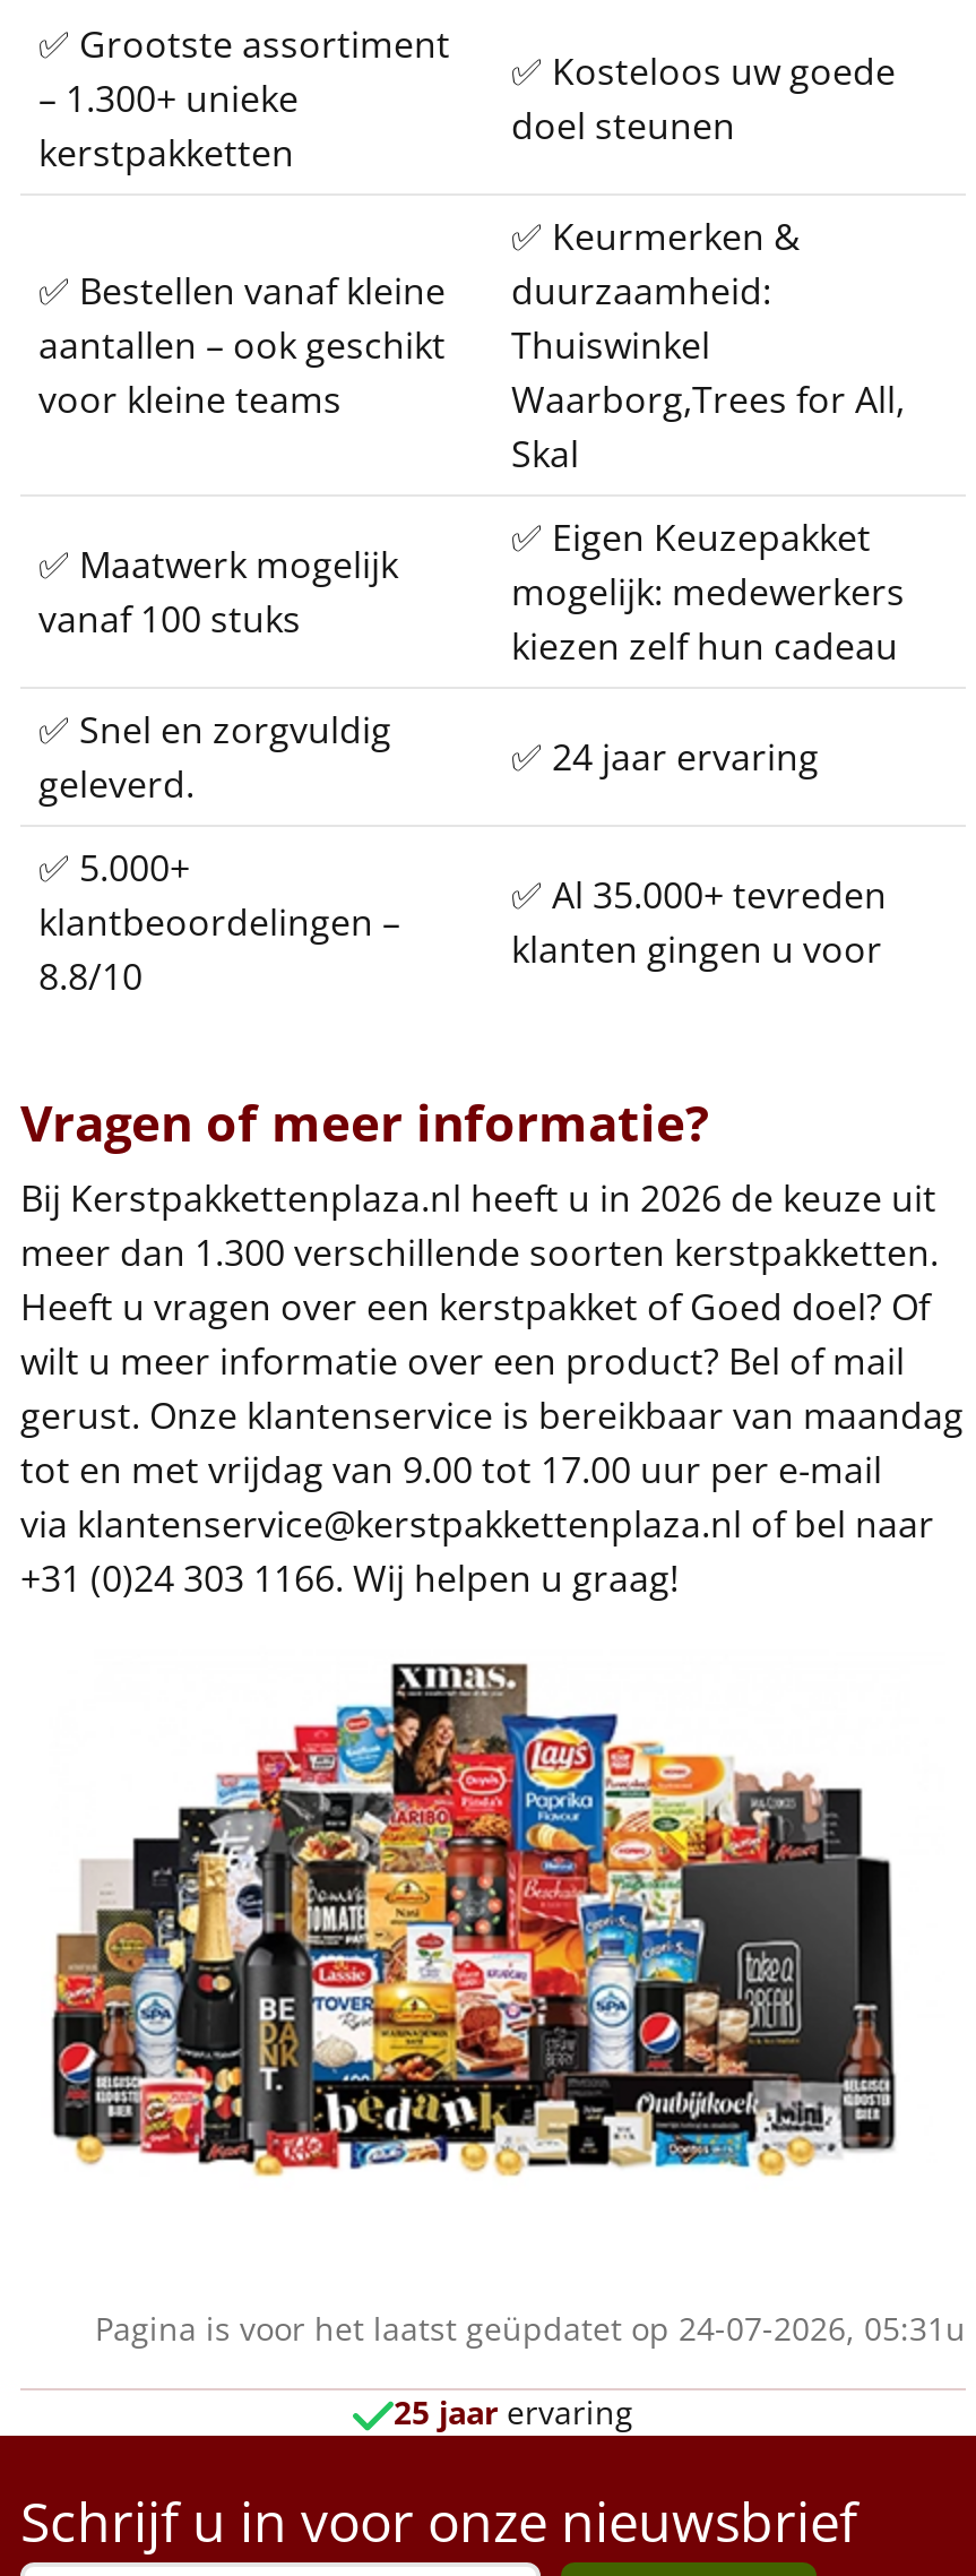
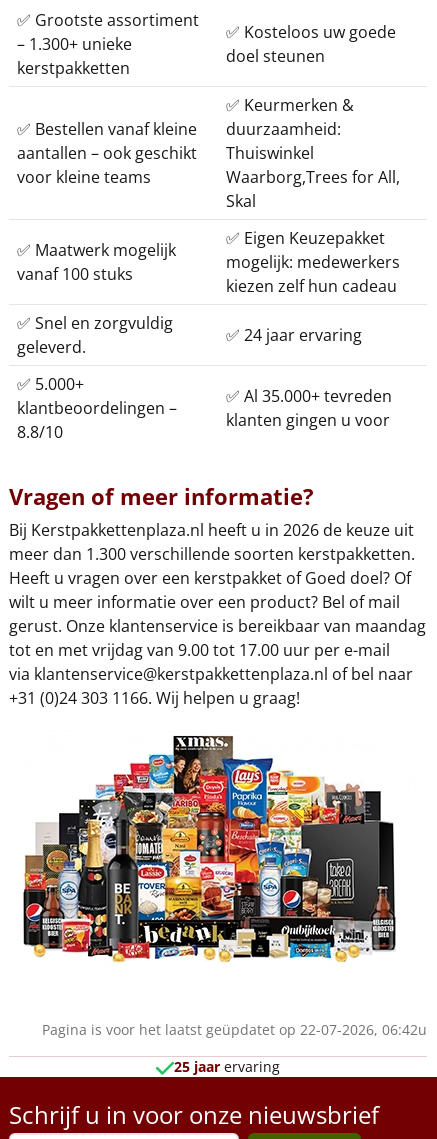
[95,2307,966,2350] Pagina is voor het laatst geüpdatet op 24-07-2026, 05:31u -> [42,1020,427,1039] Pagina is voor het laatst geüpdatet op 22-07-2026, 06:42u

